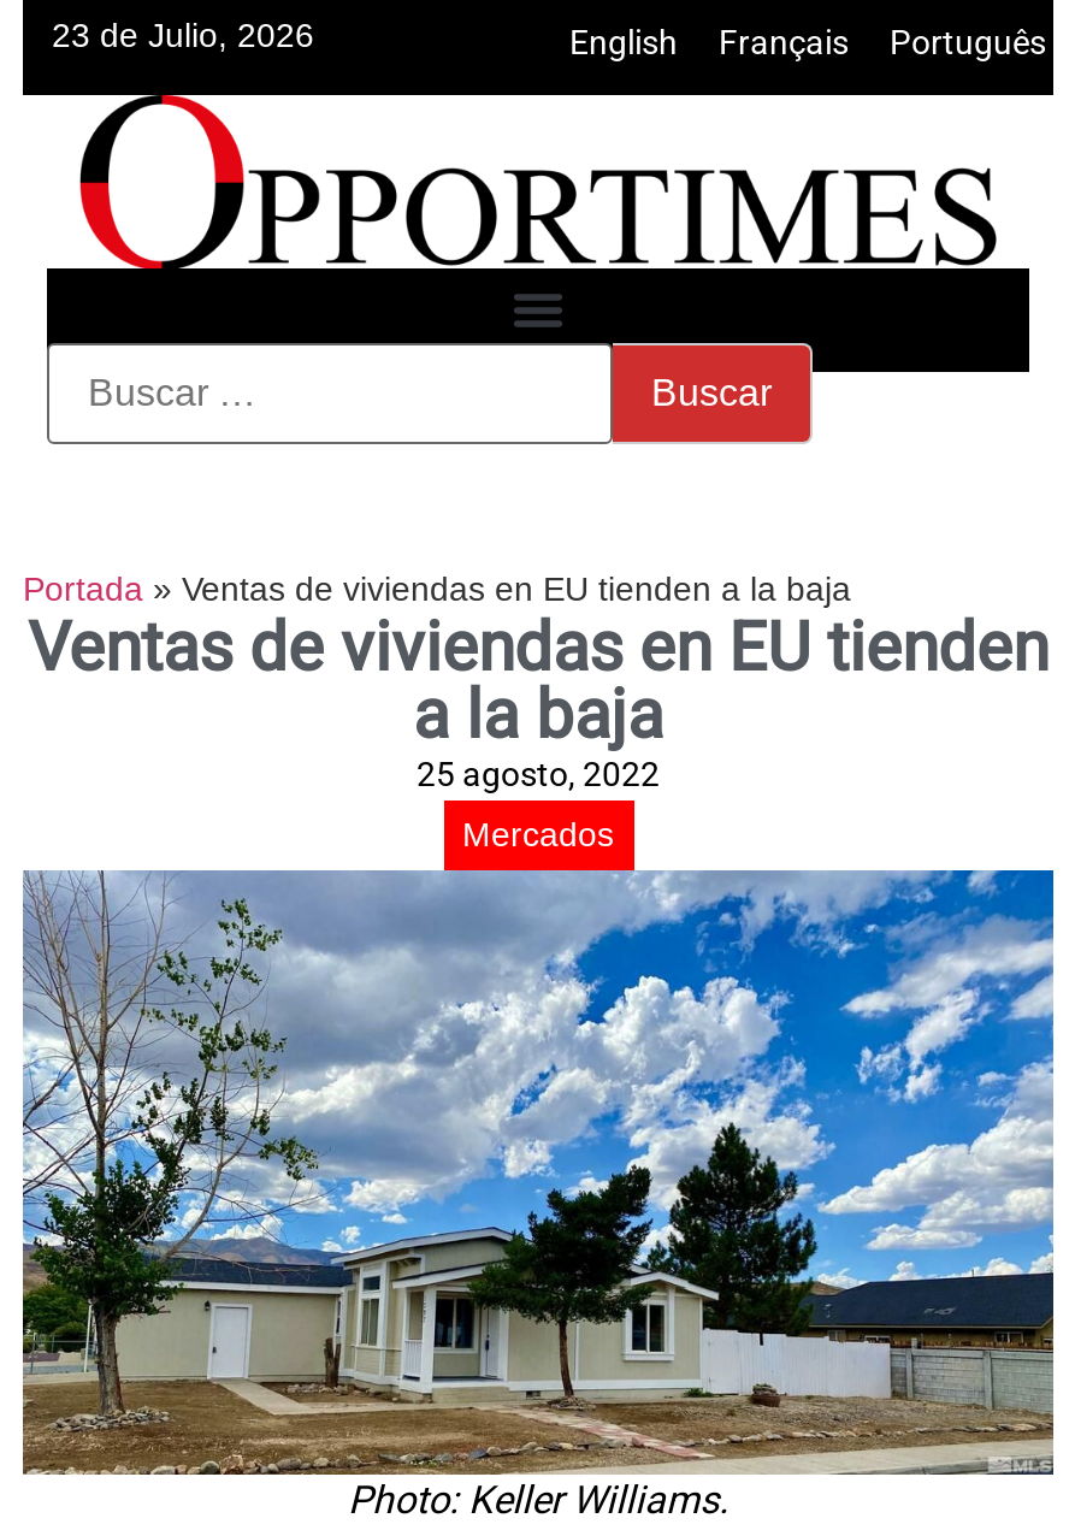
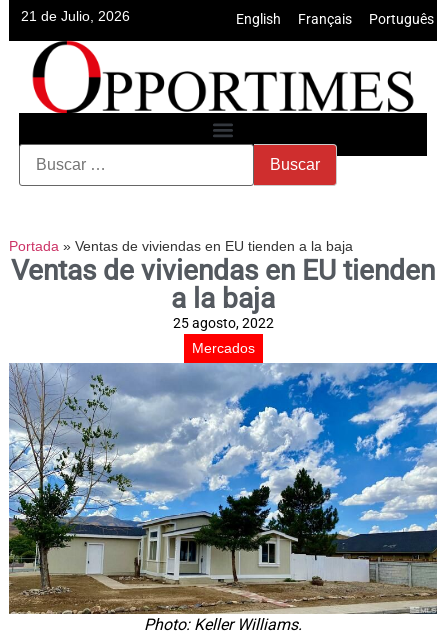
[52,16,314,54] 23 de Julio, 2026 -> [21,8,130,24] 21 de Julio, 2026

